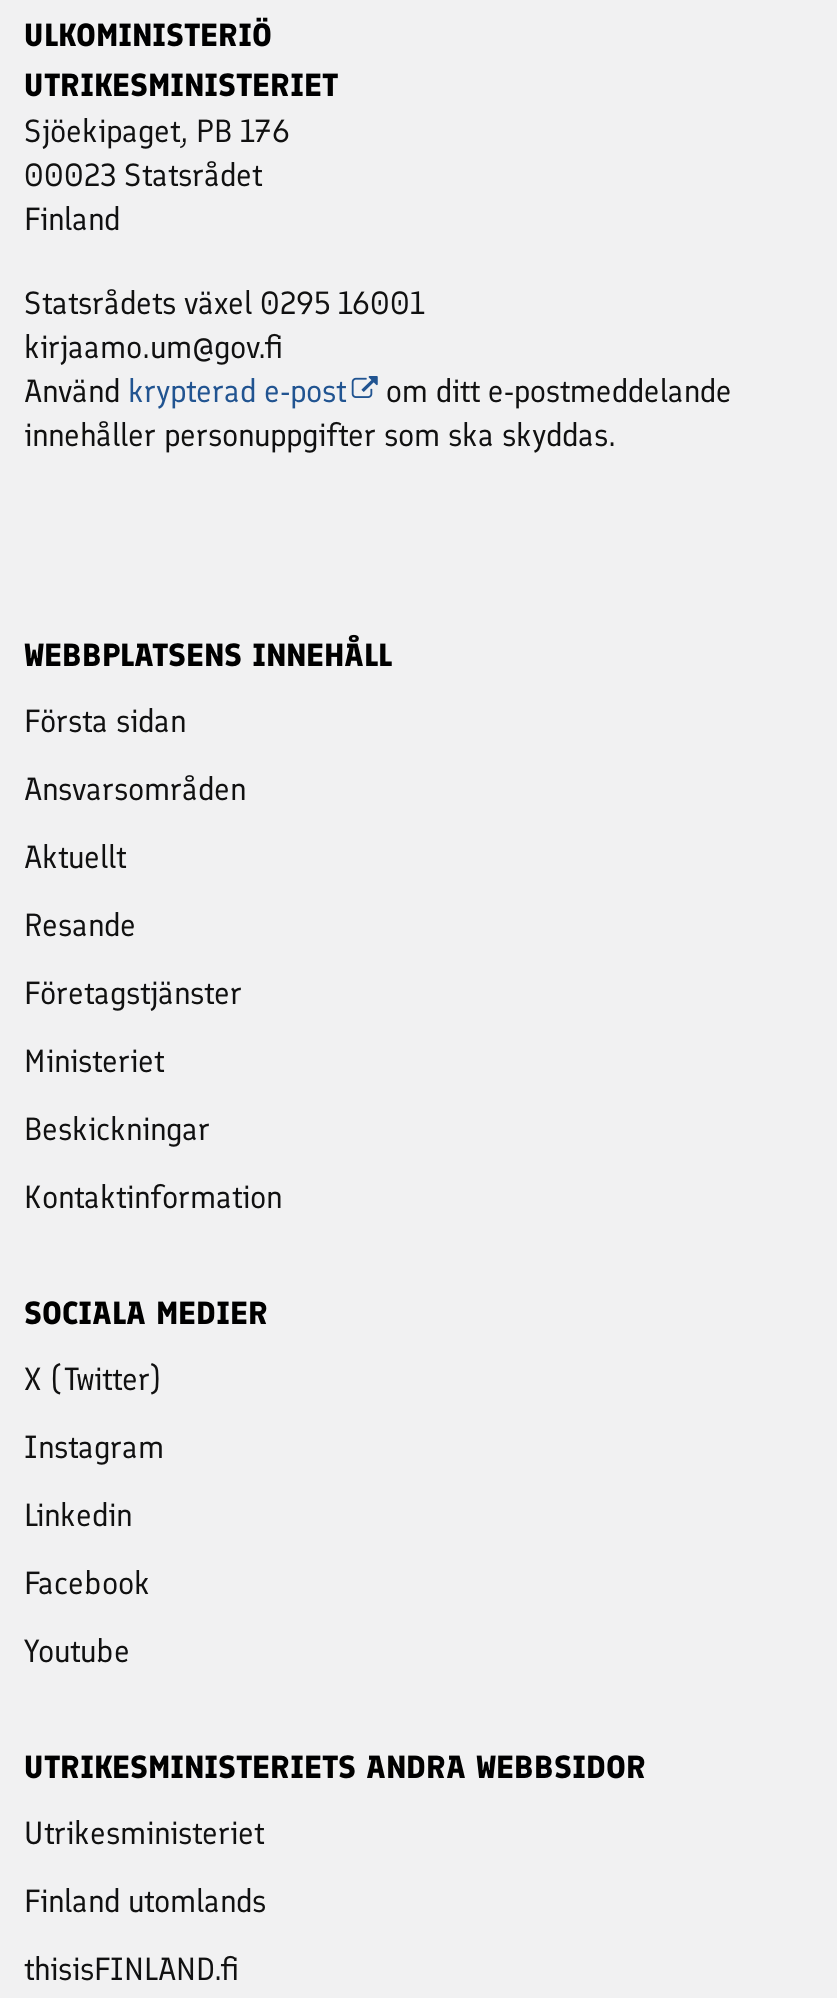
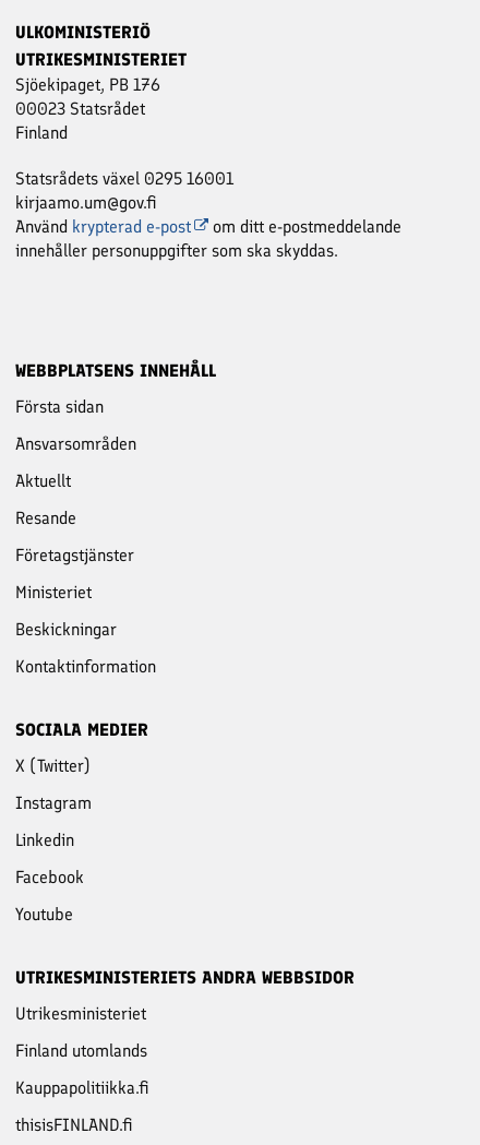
none -> [15,1077,149,1098] Kauppapolitiikka.fi

